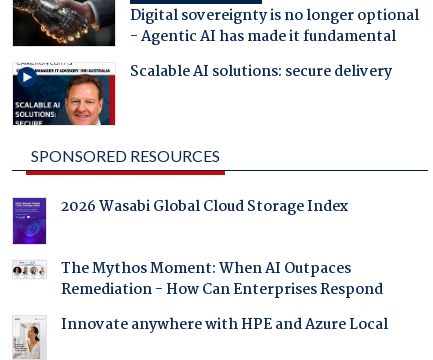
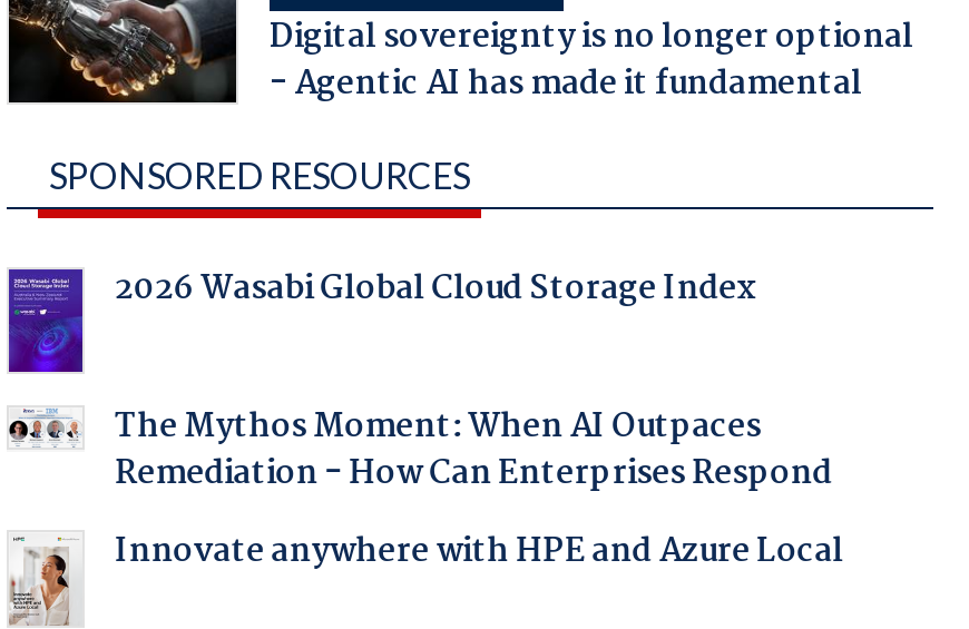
[12,60,392,126] [image] | Scalable AI solutions: secure delivery -> none

